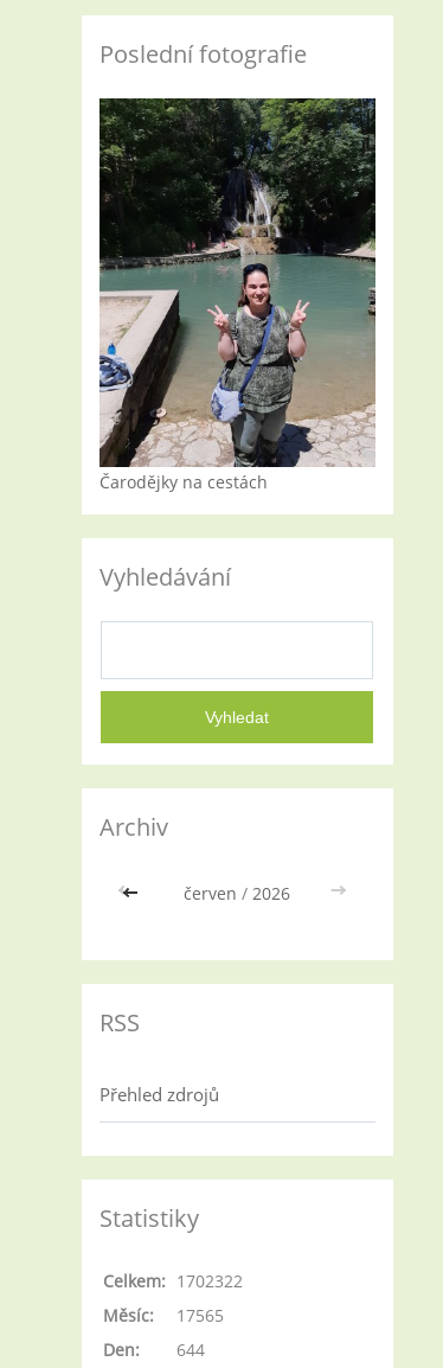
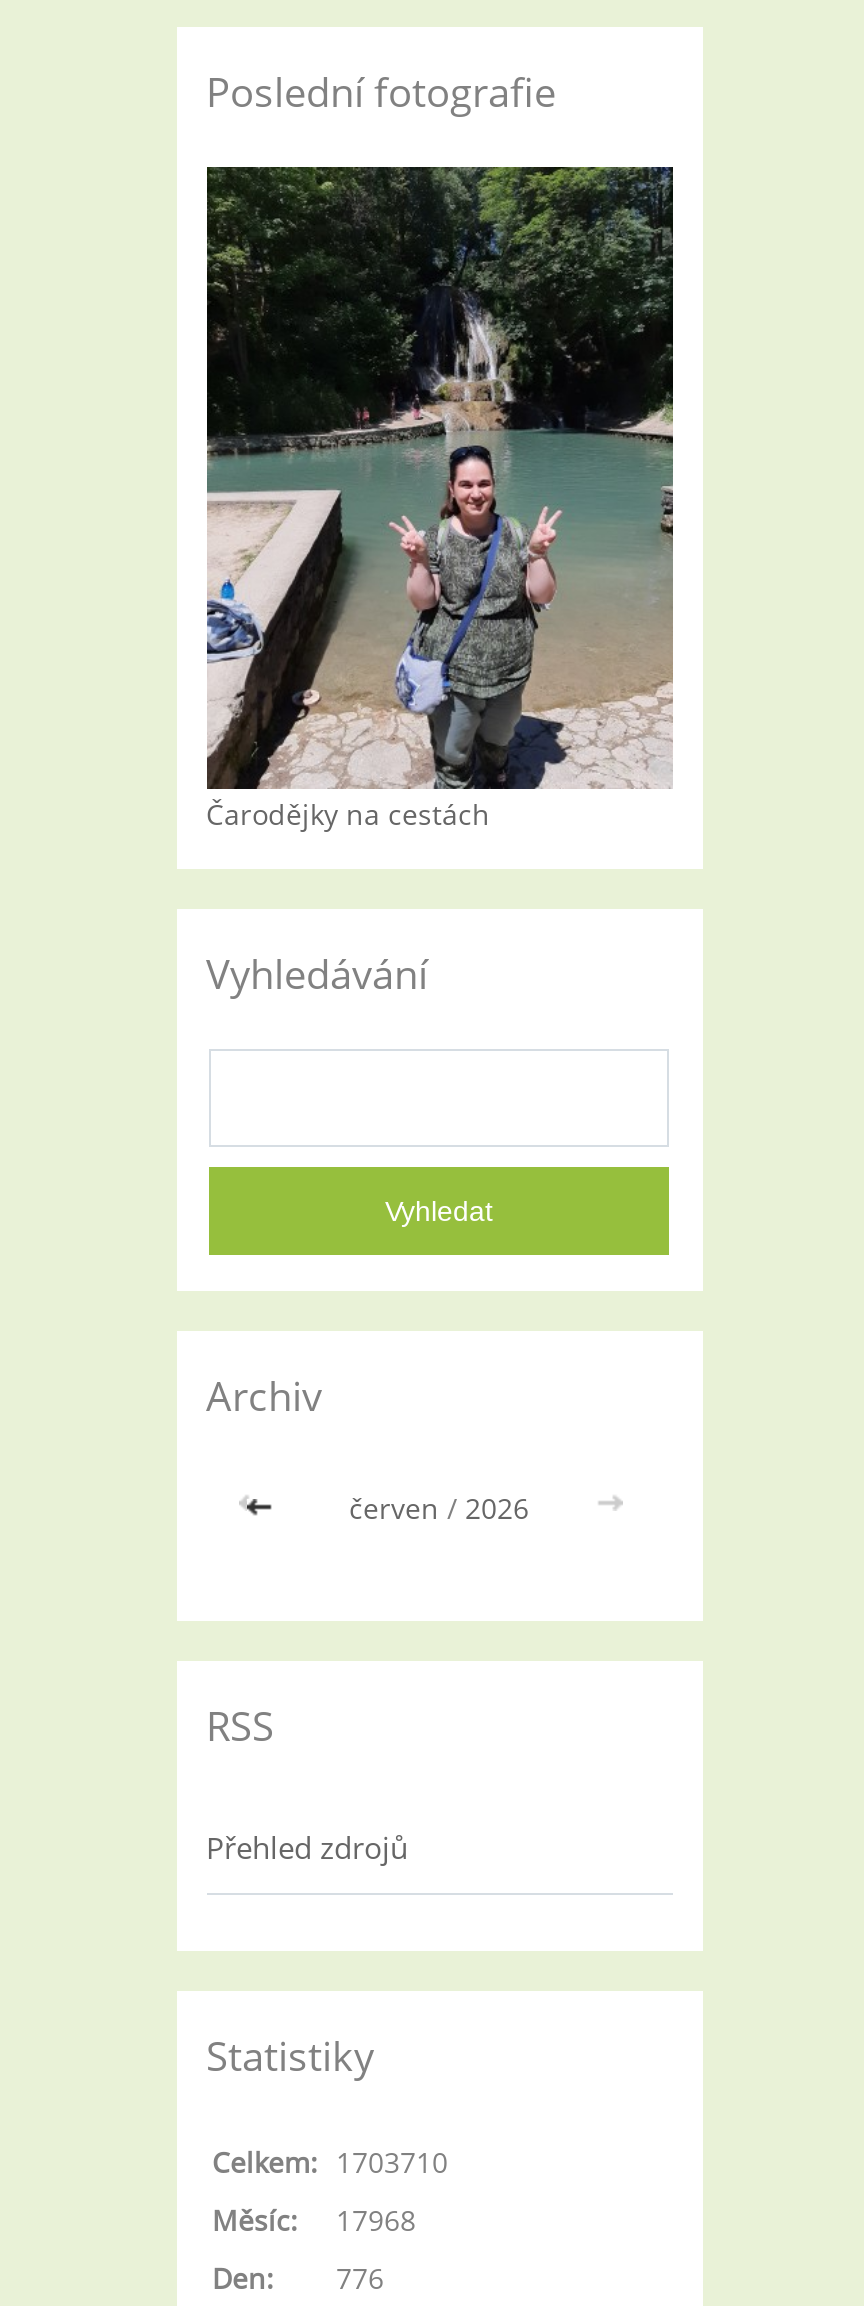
[102,1269,242,1292] Celkem: 1702322 -> [212,2142,448,2180] Celkem: 1703710
[102,1304,223,1326] Měsíc: 17565 -> [212,2200,416,2238] Měsíc: 17968
[102,1338,204,1361] Den: 644 -> [212,2258,384,2296] Den: 776

